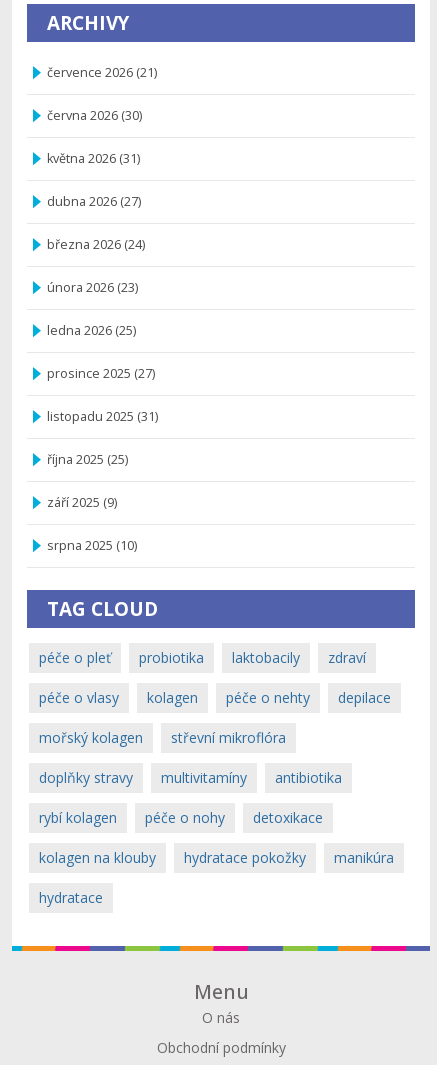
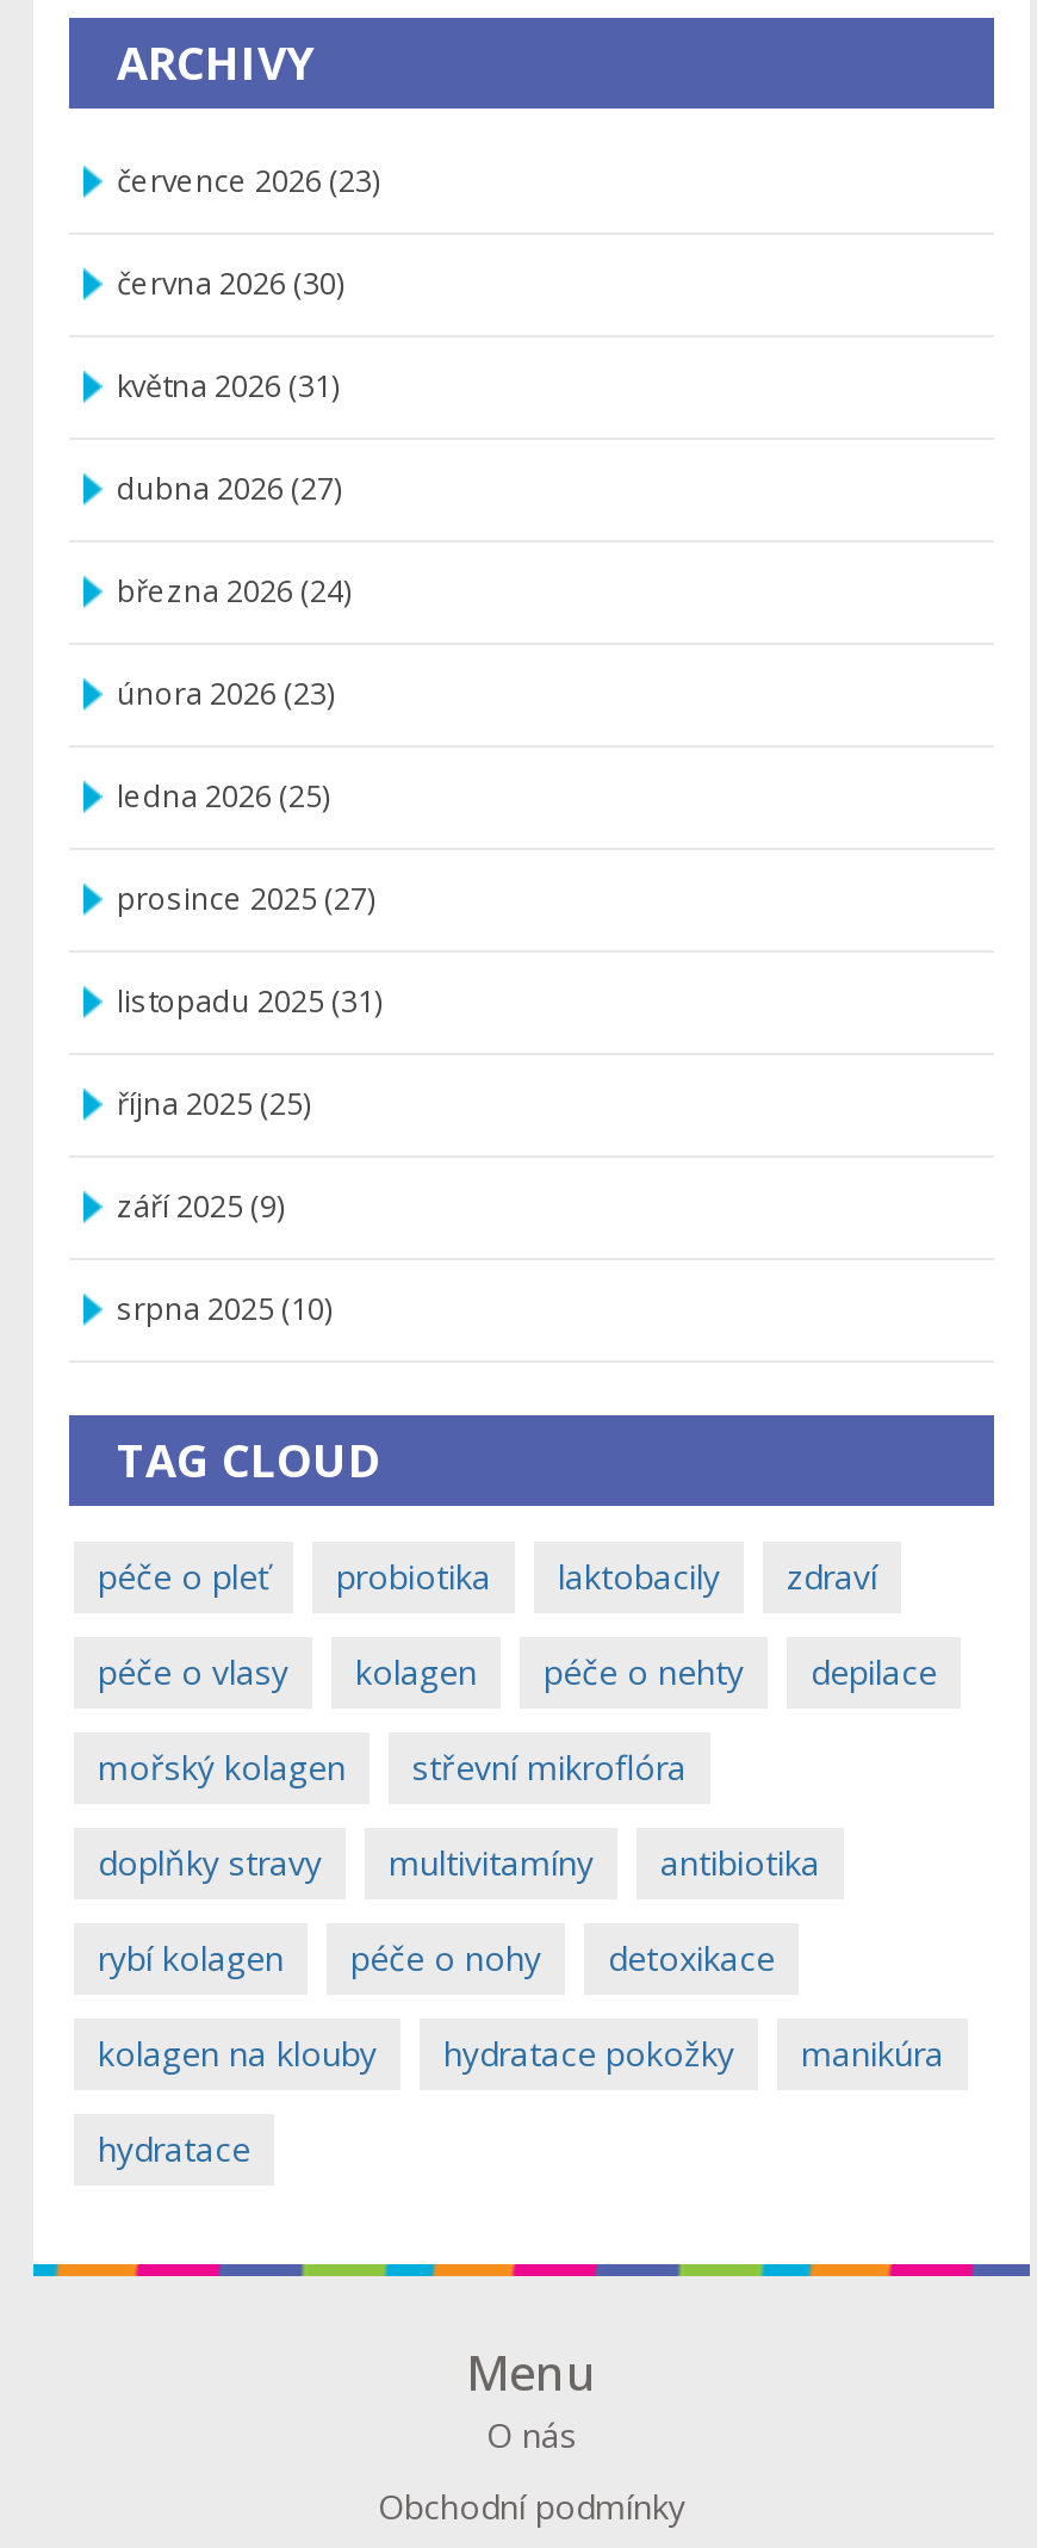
[47,64,157,81] července 2026 (21) -> [117,161,379,202] července 2026 (23)

